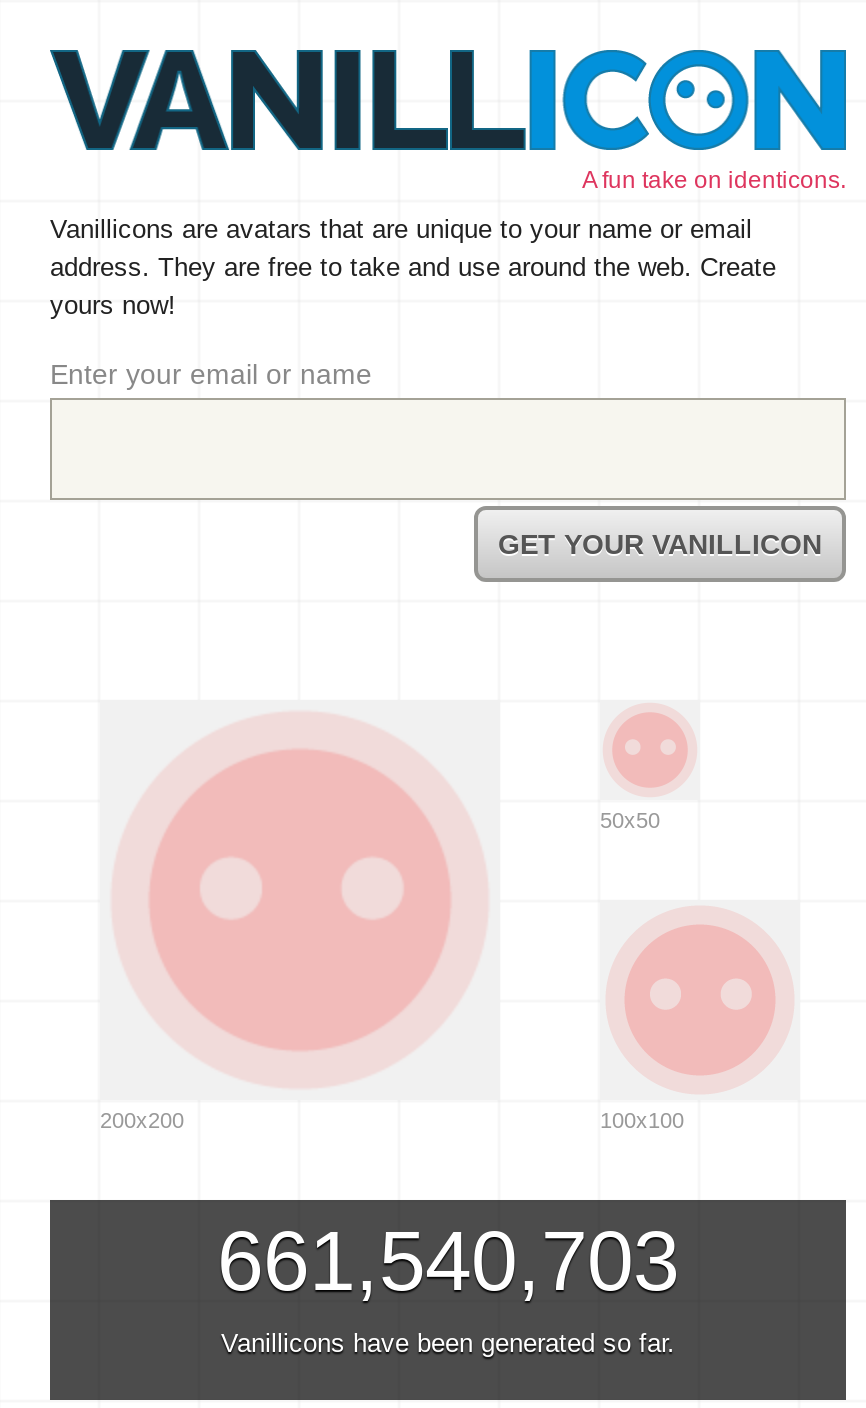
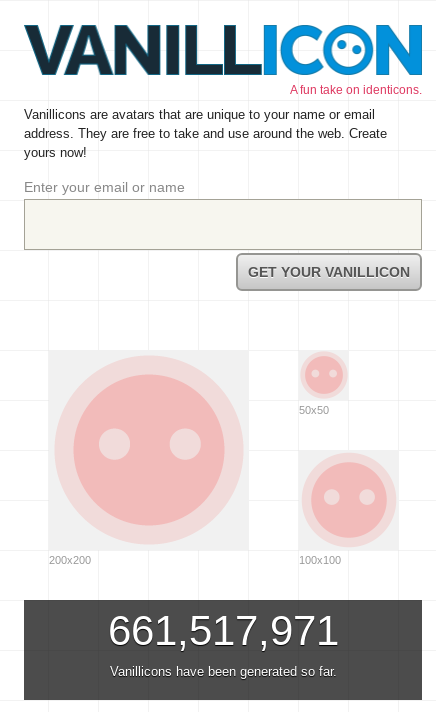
[217,1214,679,1308] 661,540,703 -> [107,607,338,654] 661,517,971

